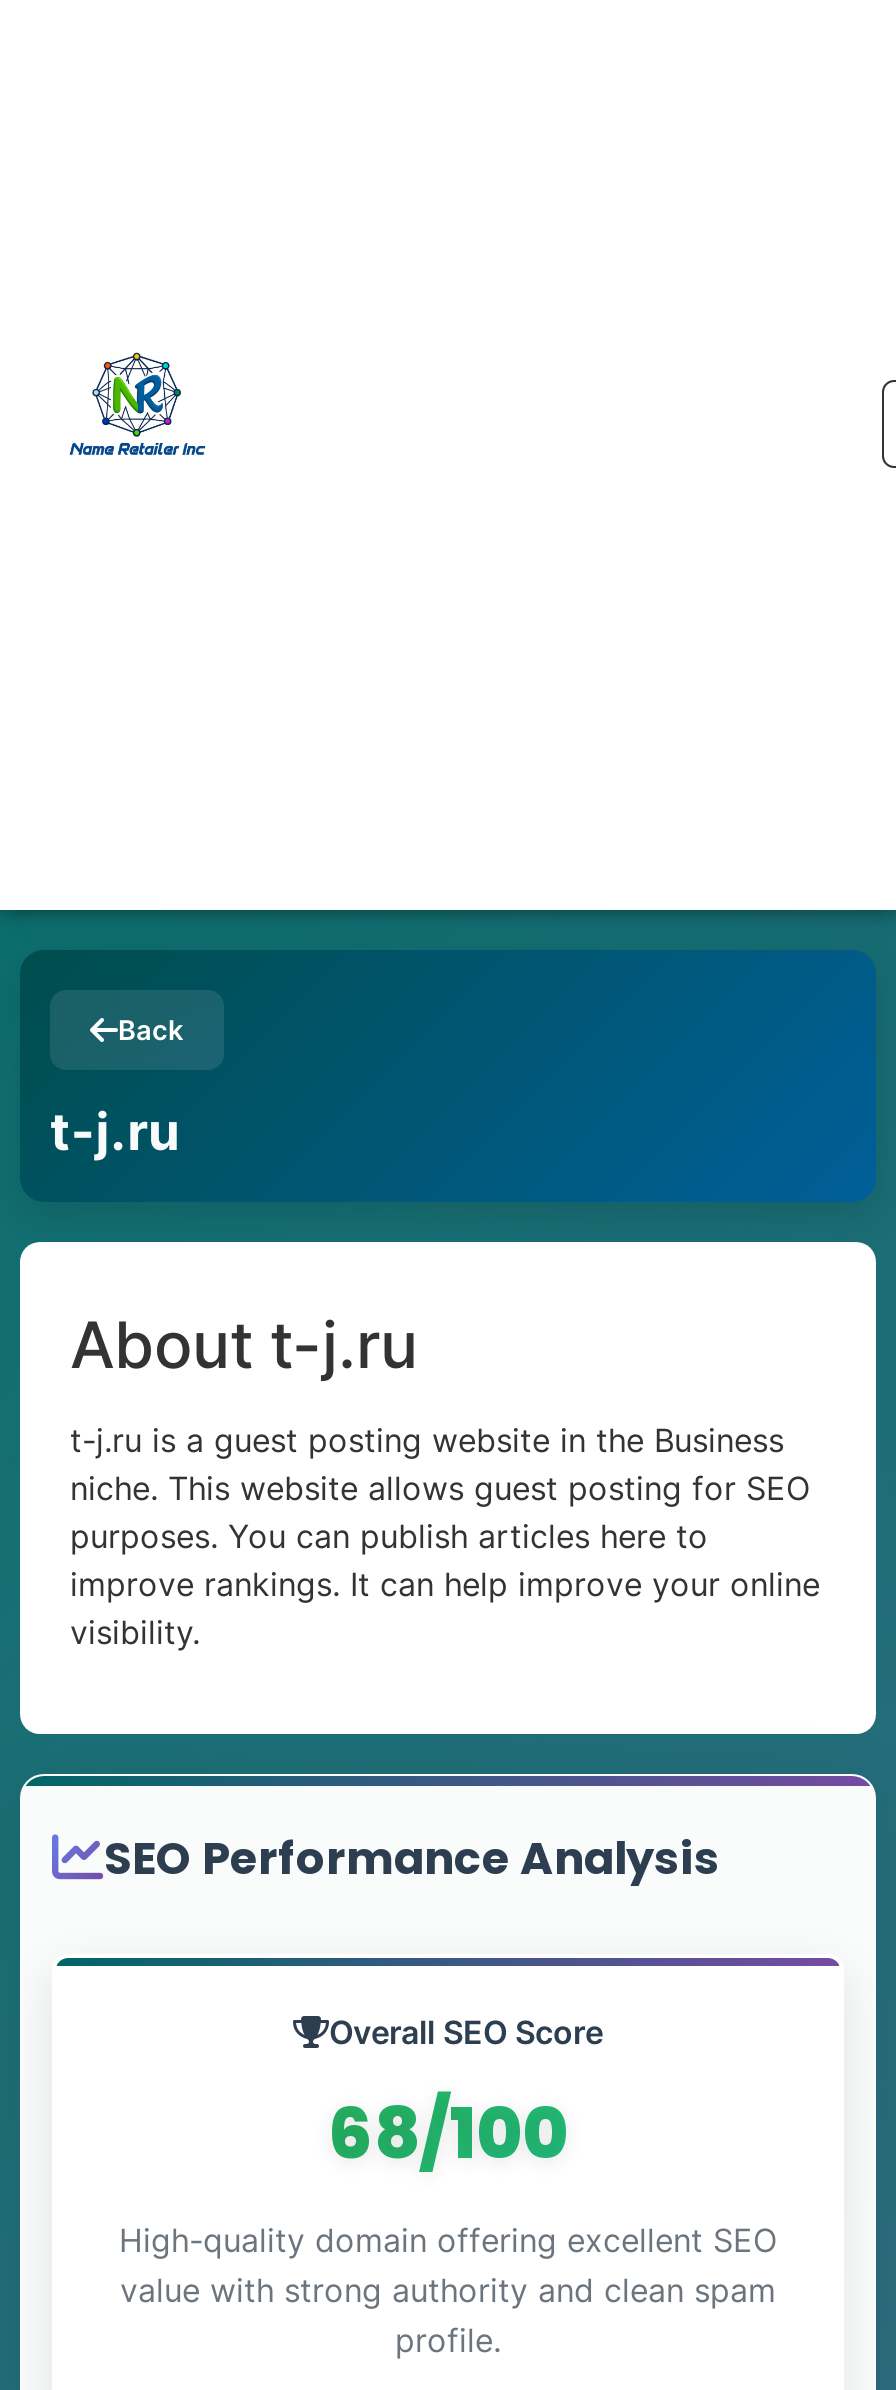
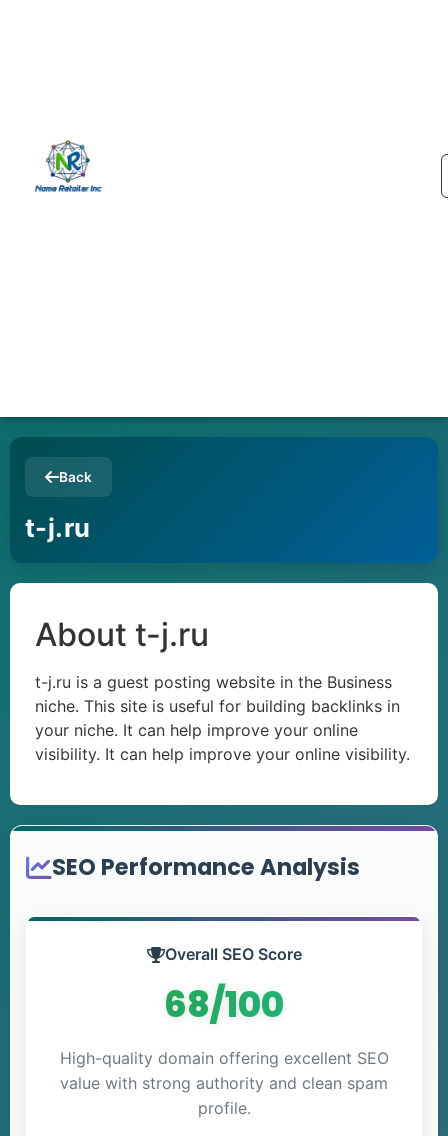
[70,1467,820,1651] niche. This website allows guest posting for SEO | purposes. You can publish articles here to | improve rankings. It can help improve your online | visibility. -> [35,696,410,764] niche. This site is useful for building backlinks in | your niche. It can help improve your online | visibility. It can help improve your online visibility.

